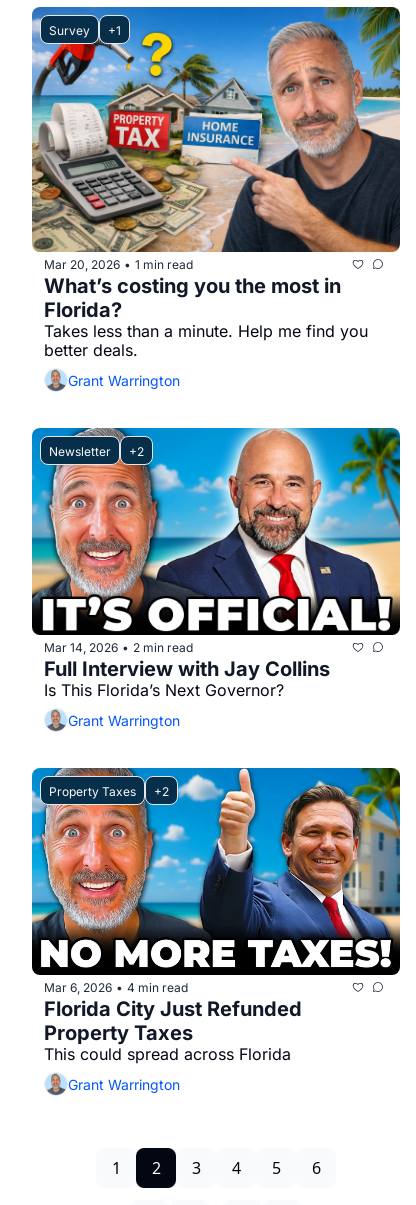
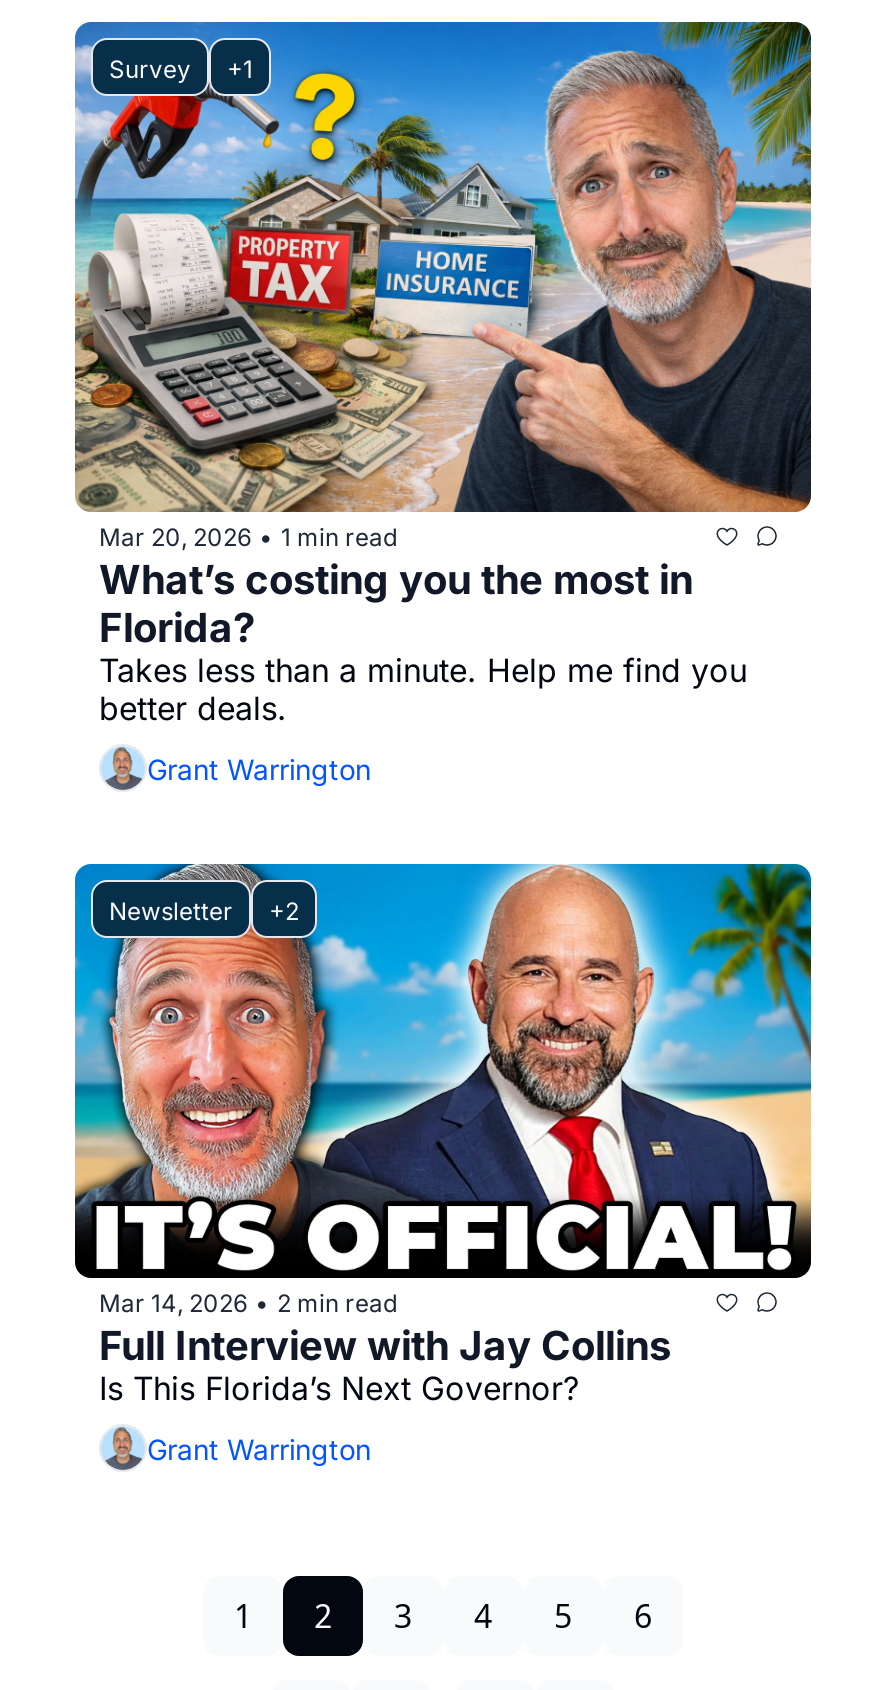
[31,767,401,993] [image] | Property Taxes | +2 -> none
[44,980,302,1093] Mar 6, 2026 • 4 min read | Florida City Just Refunded | Property Taxes | This could spread across Florida | Grant Warrington -> none

